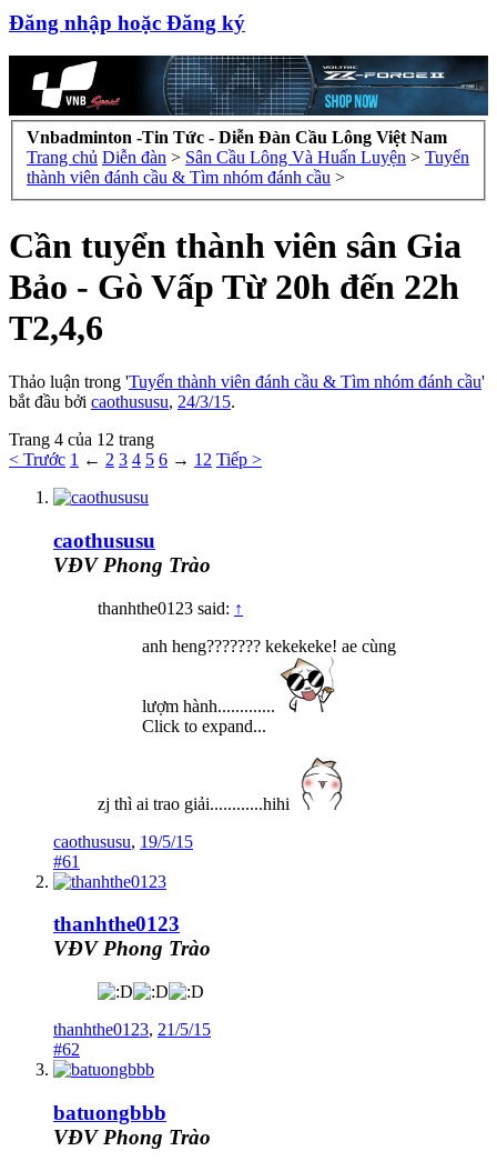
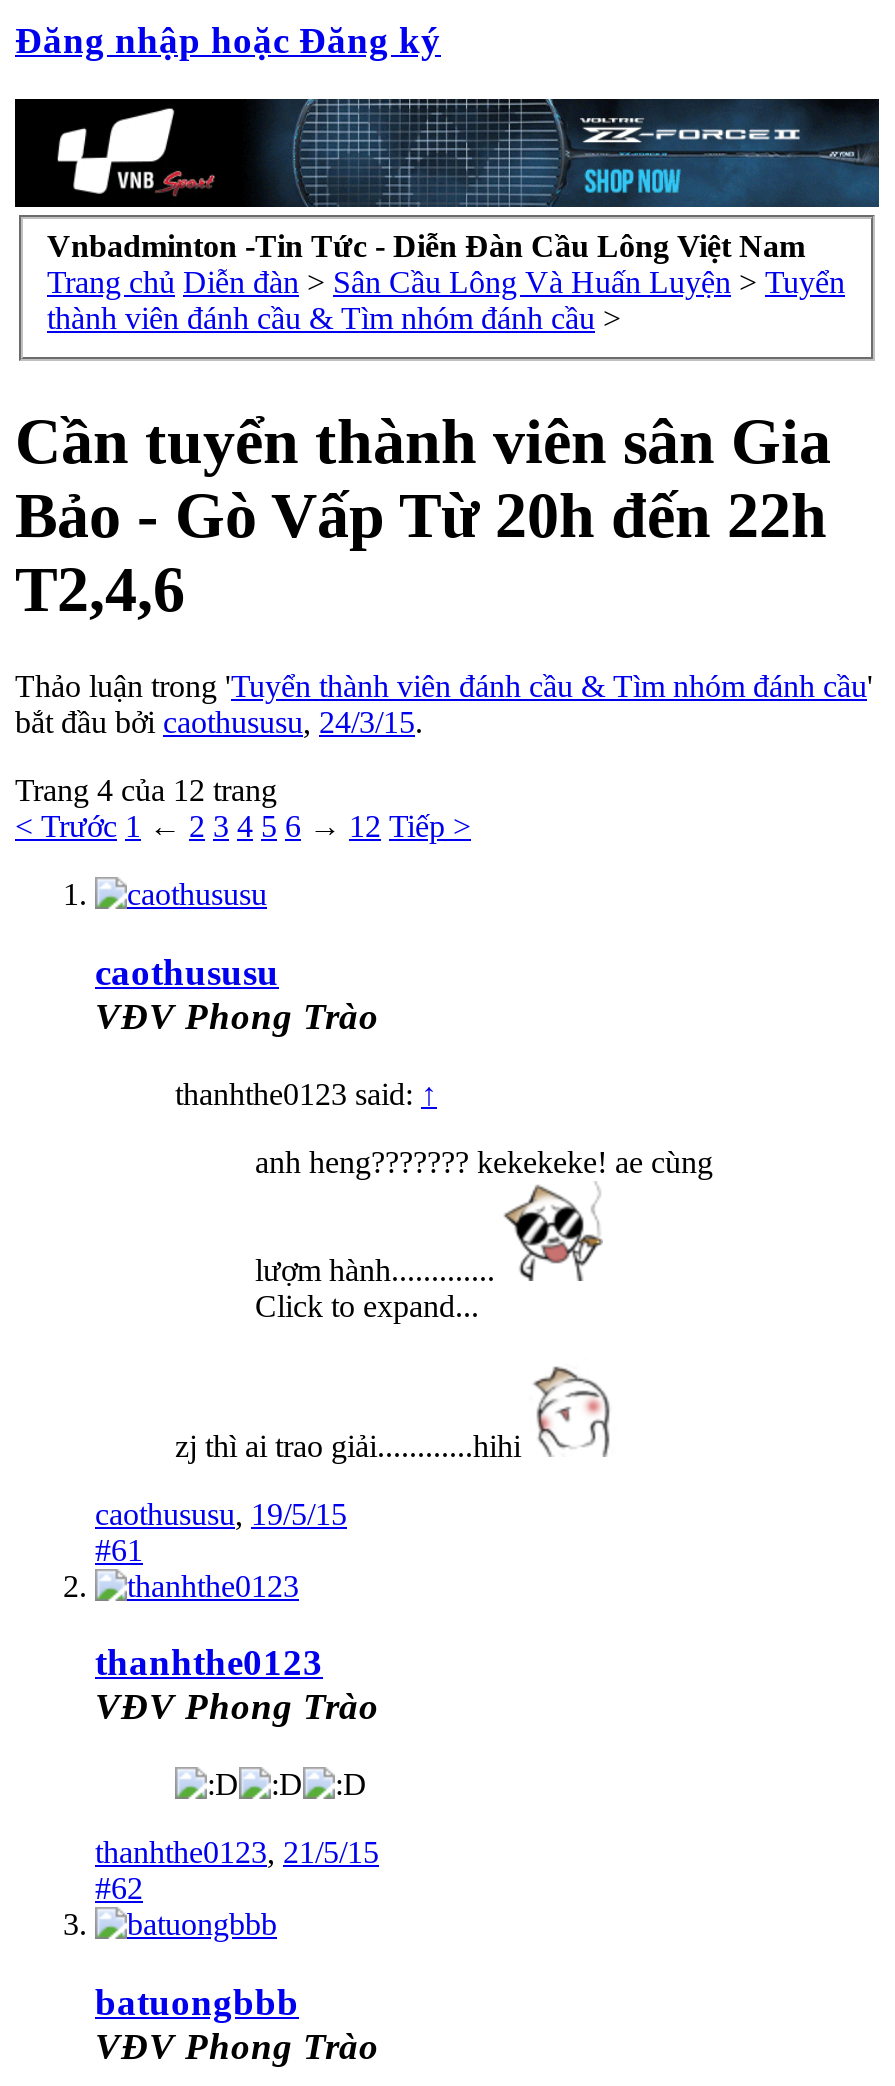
[297,757,343,810] [image] -> [533,1365,615,1455] [image]

